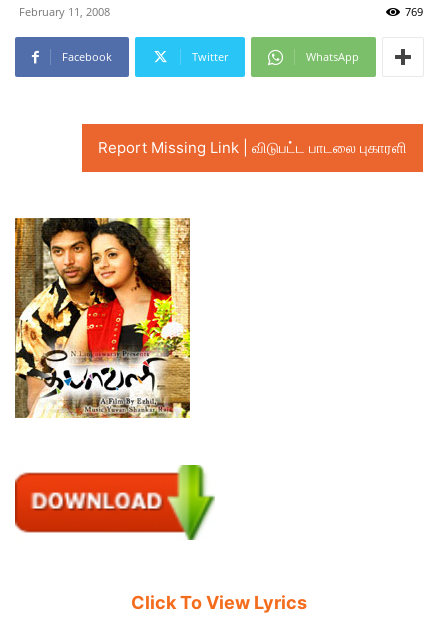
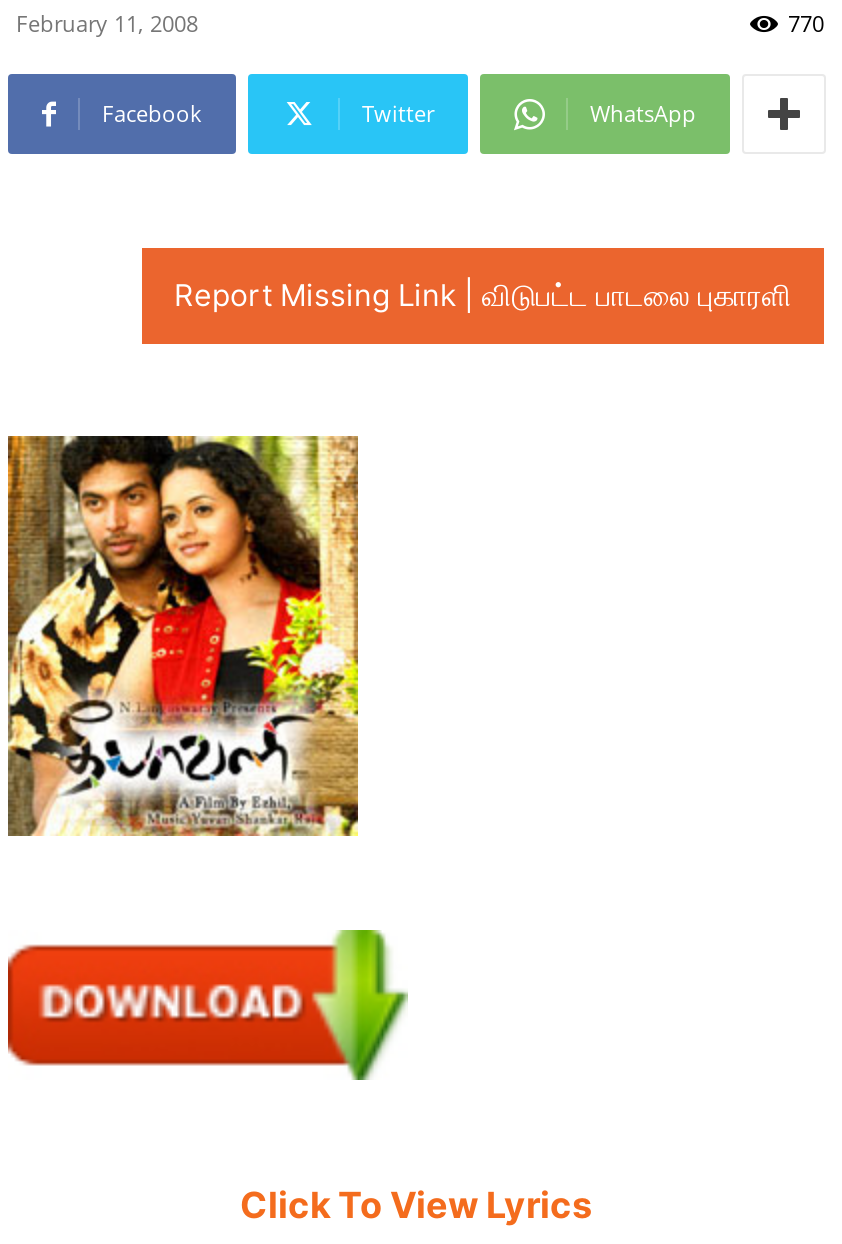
[405,4,423,19] 769 -> [788,8,824,38] 770

